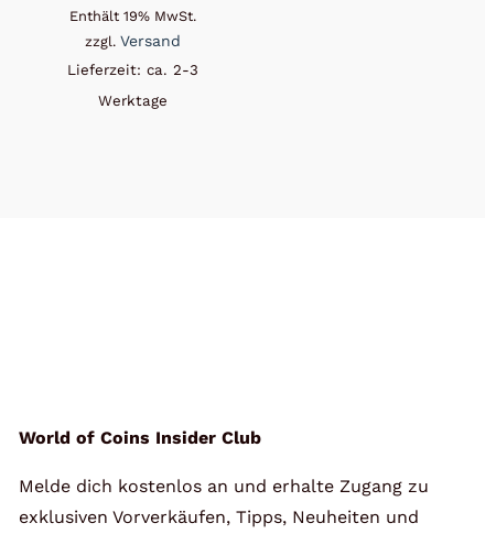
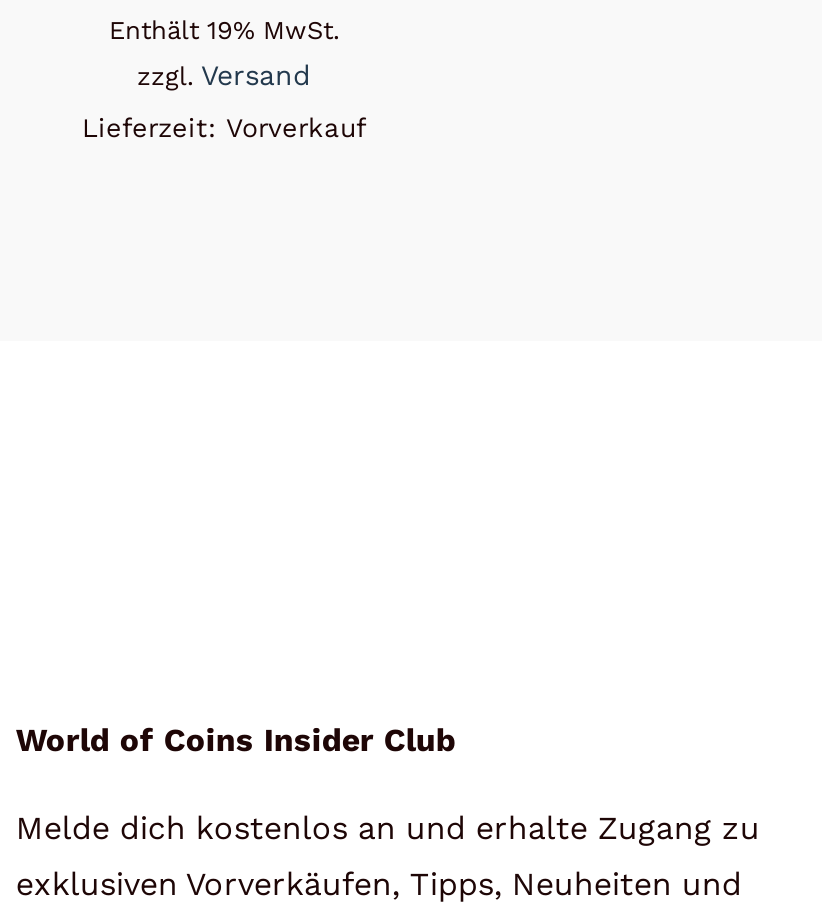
[68,62,199,109] Lieferzeit: ca. 2-3 | Werktage -> [82,112,366,142] Lieferzeit: Vorverkauf

